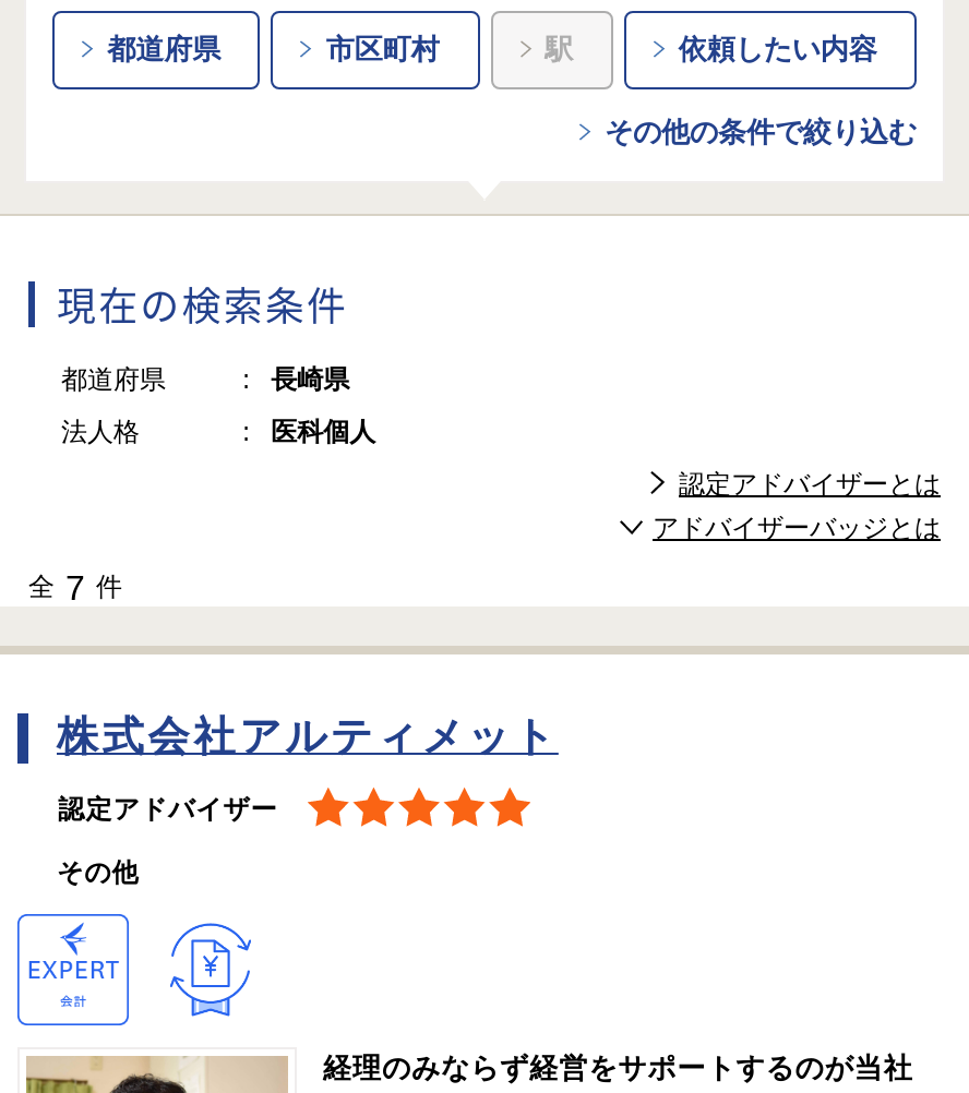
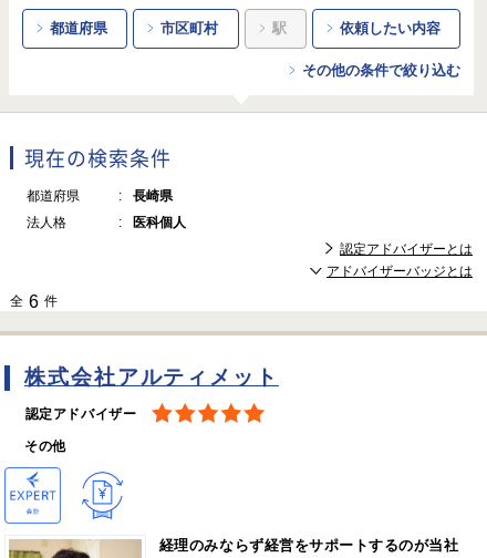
[28,570,122,607] 全 7 件 -> [10,292,58,311] 全 6 件

